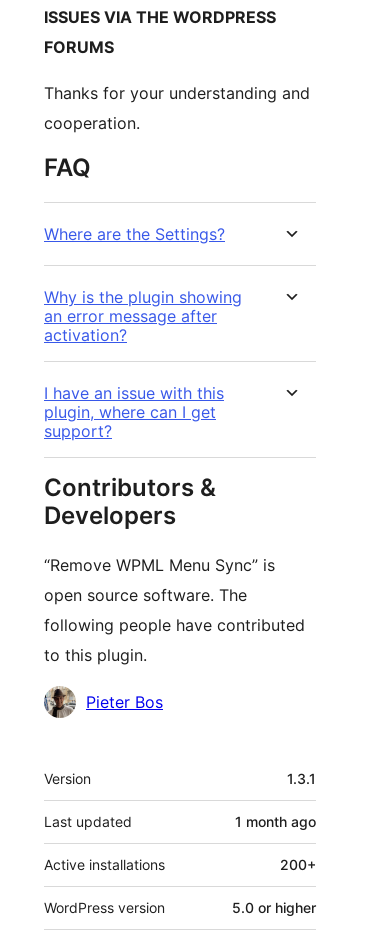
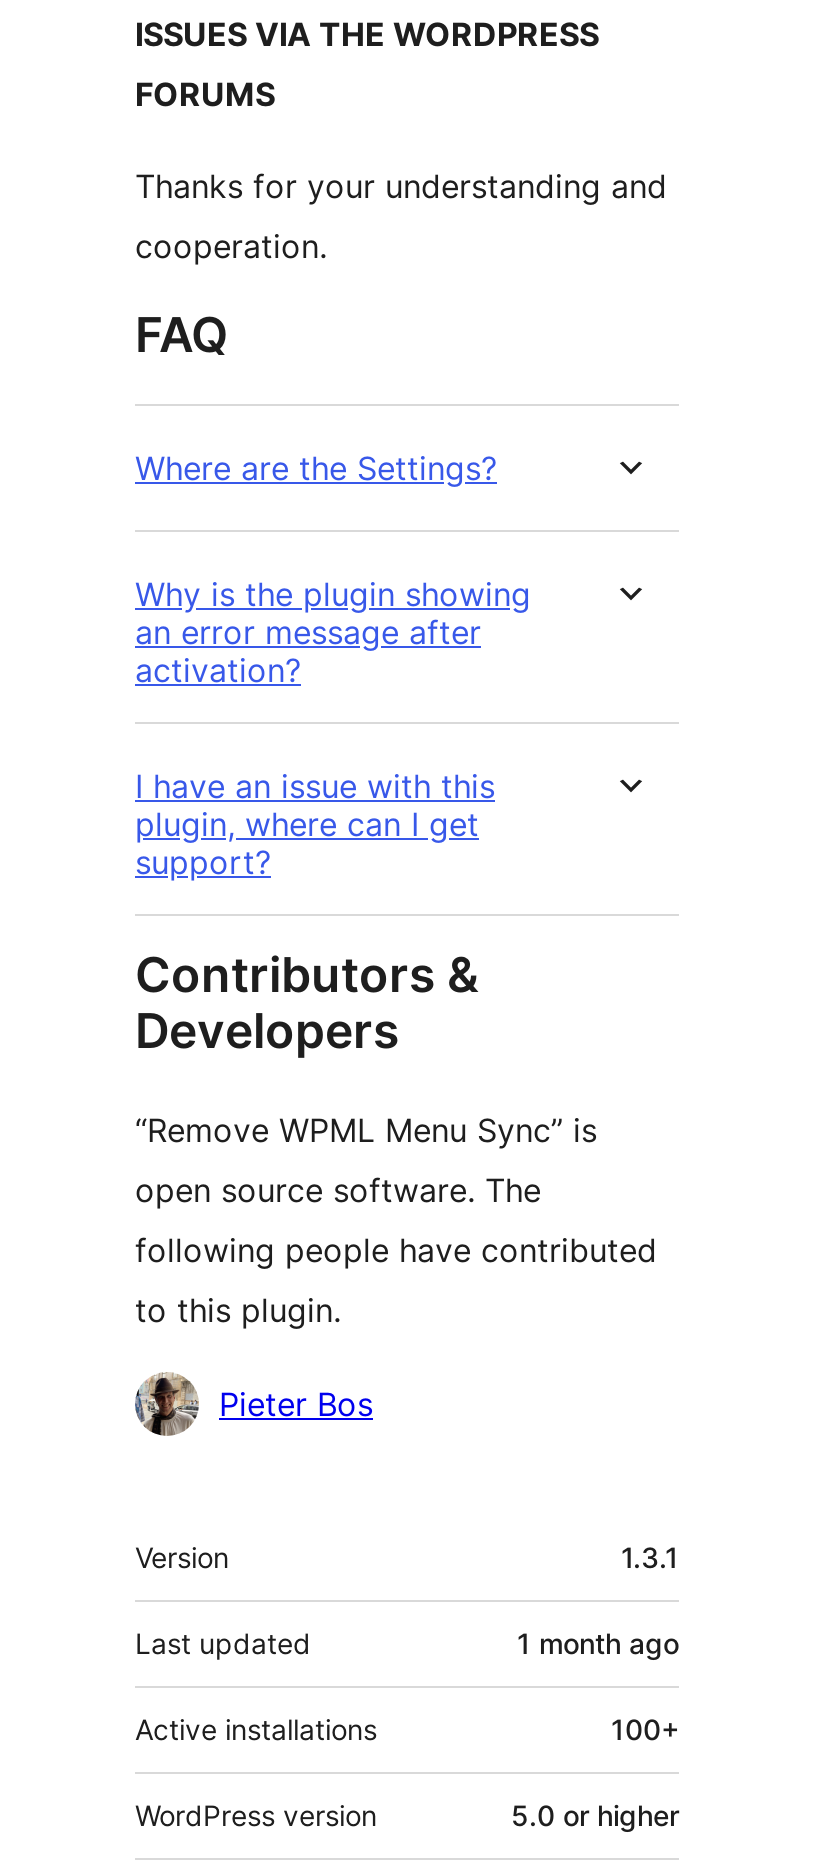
[280,856,316,873] 200+ -> [611,1713,679,1747] 100+

